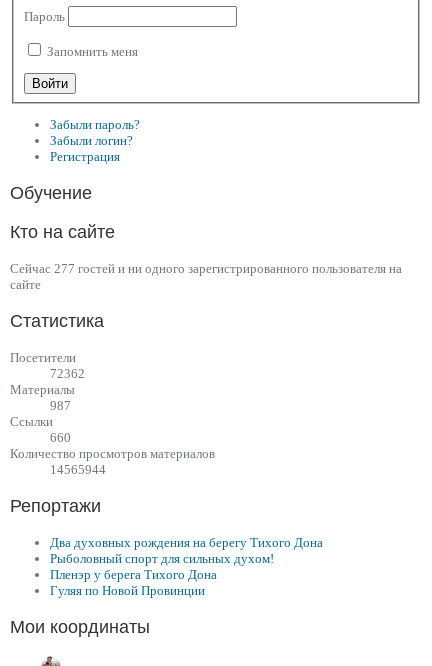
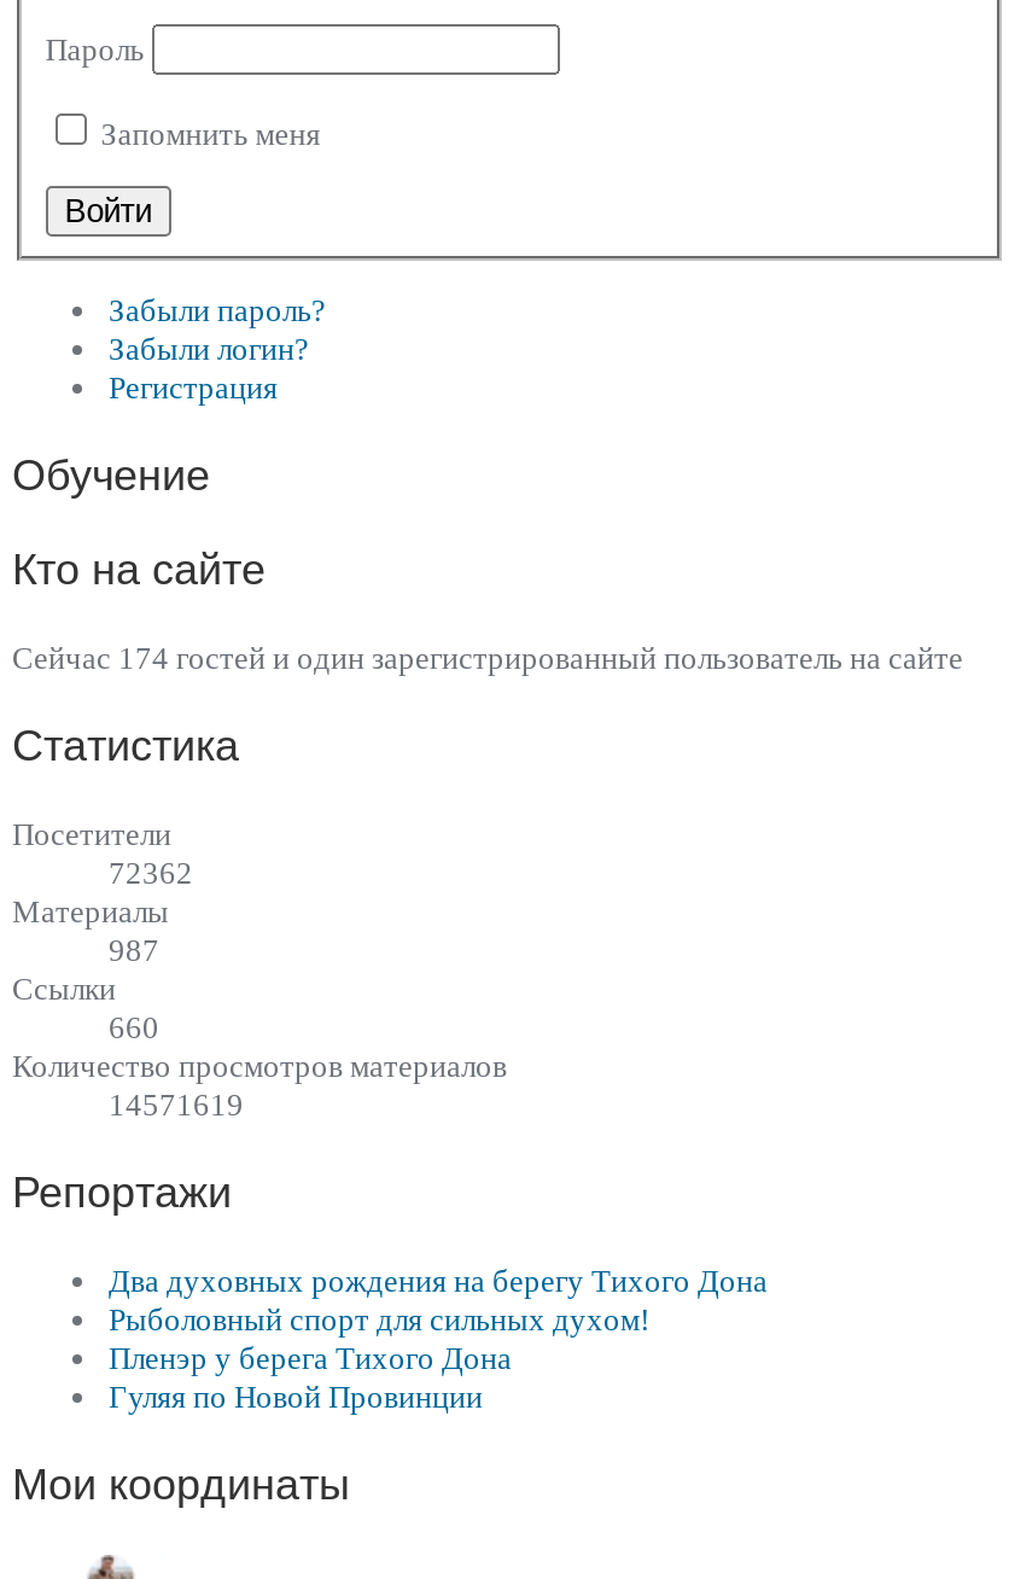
[10,261,402,292] Сейчас 277 гостей и ни одного зарегистрированного пользователя на | сайте -> [12,640,963,676] Сейчас 174 гостей и один зарегистрированный пользователь на сайте
[50,462,106,477] 14565944 -> [109,1087,244,1123] 14571619

